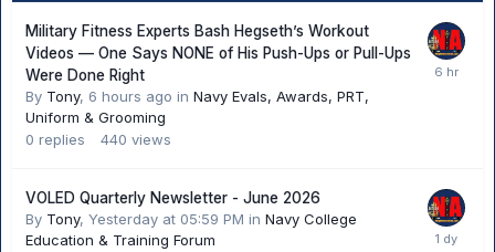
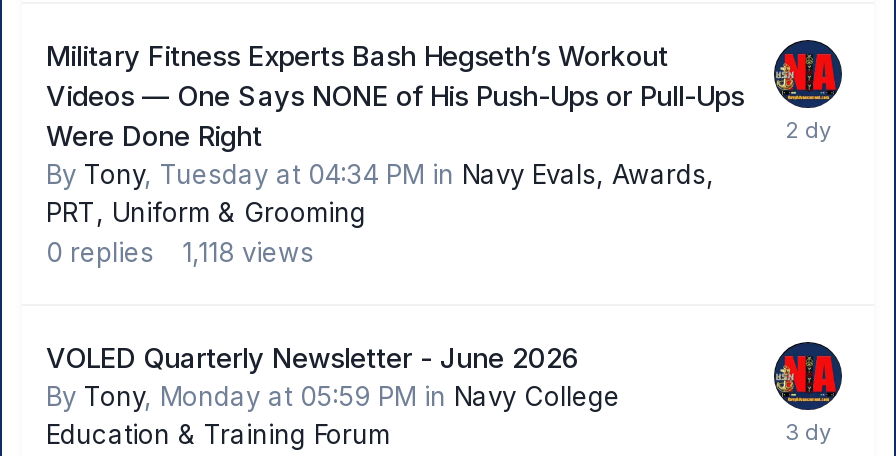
[25,88,369,126] By Tony, 6 hours ago in Navy Evals, Awards, PRT, | Uniform & Grooming -> [46,159,714,229] By Tony, Tuesday at 04:34 PM in Navy Evals, Awards, | PRT, Uniform & Grooming
[25,131,171,149] 0 replies 440 views -> [46,237,314,269] 0 replies 1,118 views
[25,210,357,228] By Tony, Yesterday at 05:59 PM in Navy College -> [46,381,620,413] By Tony, Monday at 05:59 PM in Navy College

